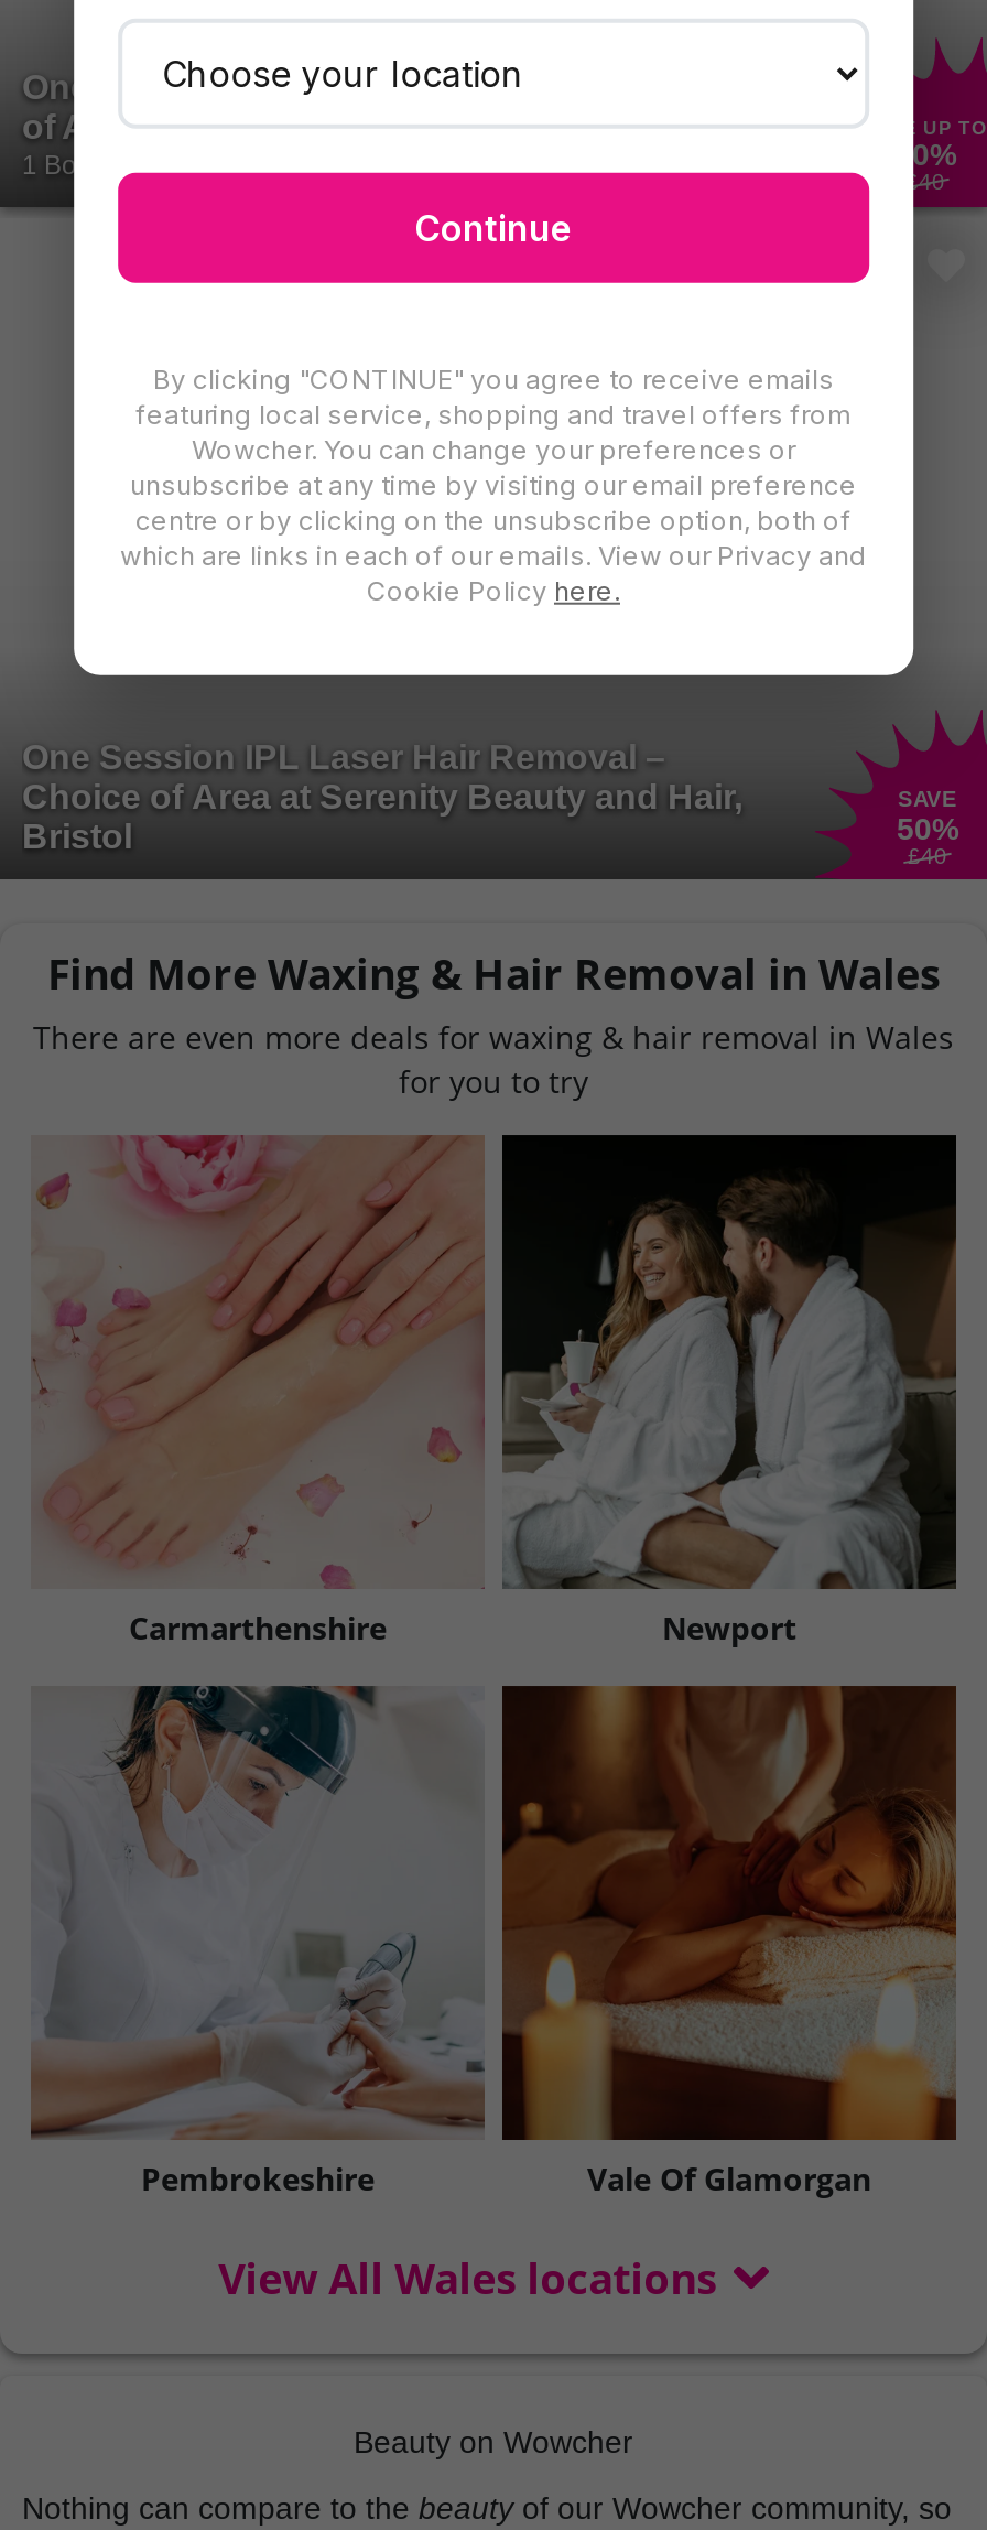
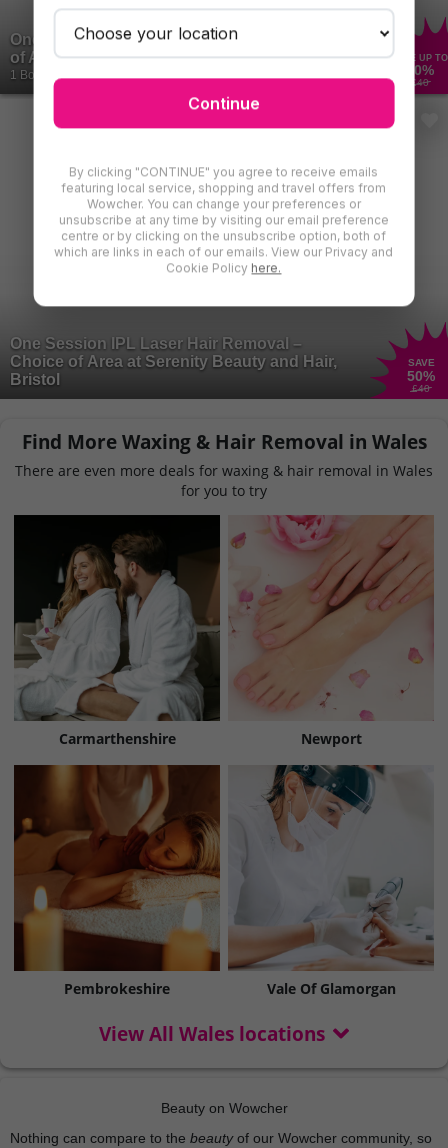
[33,1137,482,1587] [image] -> [14,515,220,721] [image]
[502,1135,956,1589] [image] -> [229,516,433,720] [image]
[33,1686,482,2138] [image] -> [14,765,220,971] [image]
[502,1686,956,2140] [image] -> [229,765,433,970] [image]

